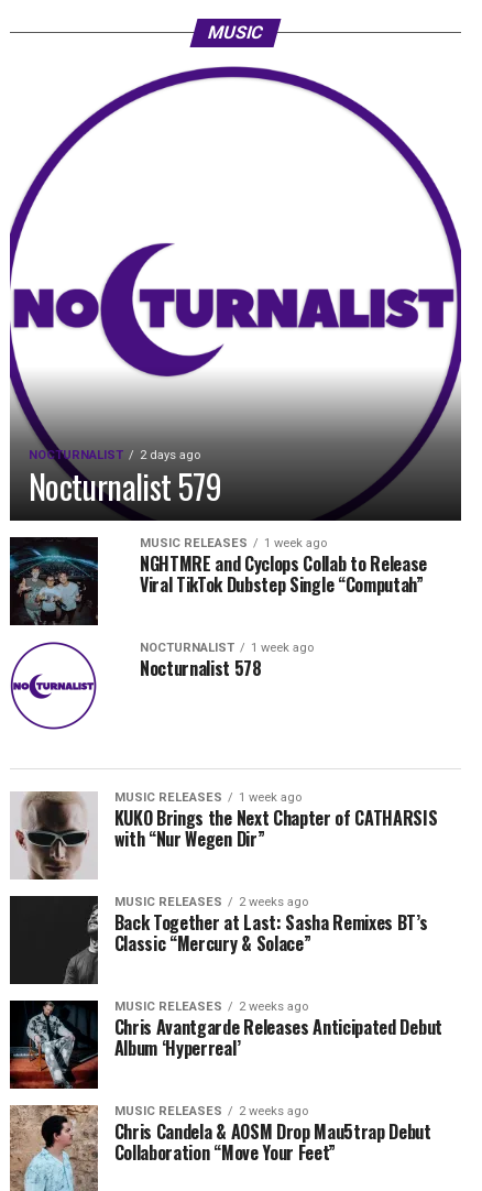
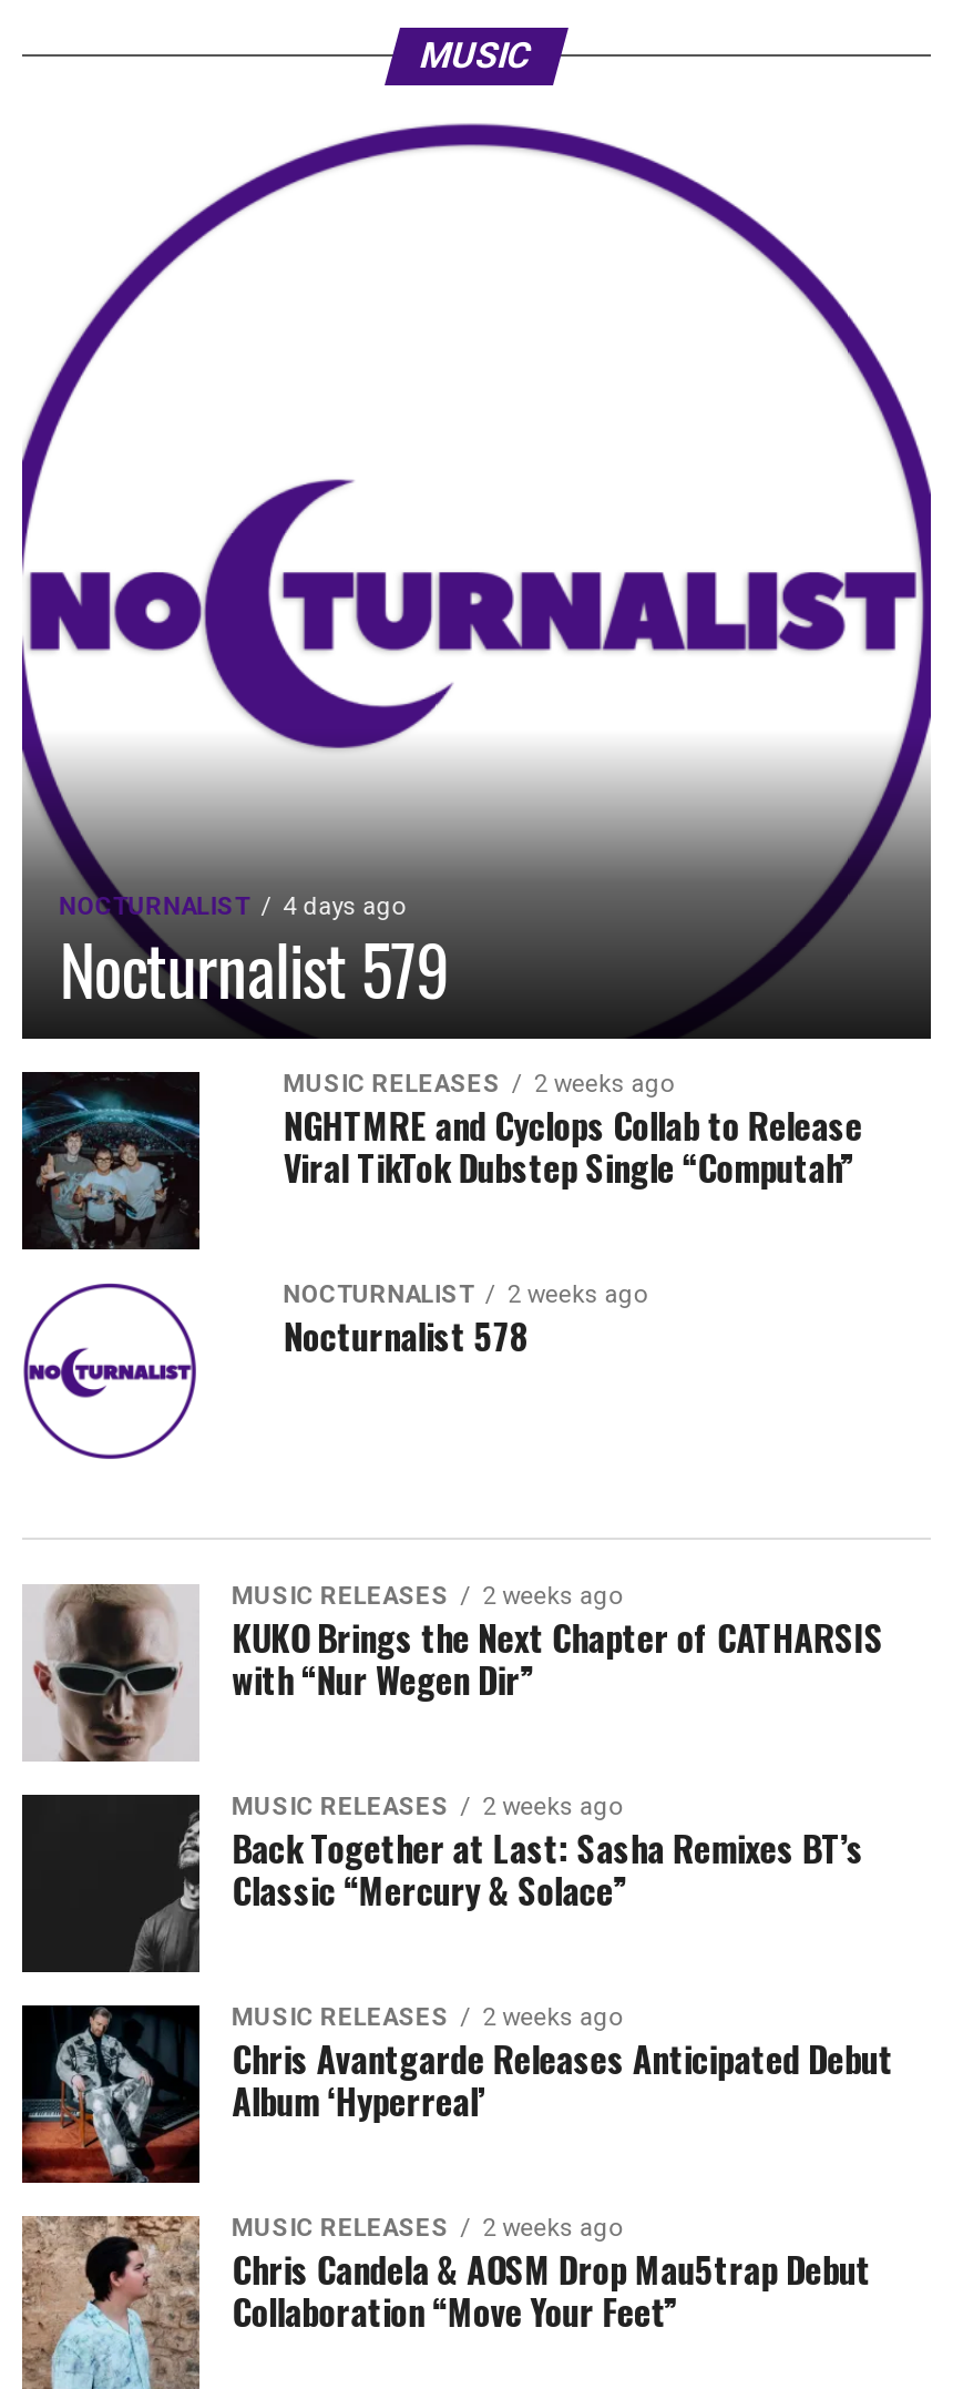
[28,448,200,462] NOCTURNALIST 2 days ago -> [59,892,405,921] NOCTURNALIST 4 days ago
[140,536,327,550] MUSIC RELEASES 1 week ago -> [283,1070,674,1099] MUSIC RELEASES 2 weeks ago
[140,641,314,655] NOCTURNALIST 1 week ago -> [283,1280,647,1309] NOCTURNALIST 2 weeks ago
[114,790,301,805] MUSIC RELEASES 1 week ago -> [232,1582,622,1611] MUSIC RELEASES 2 weeks ago

